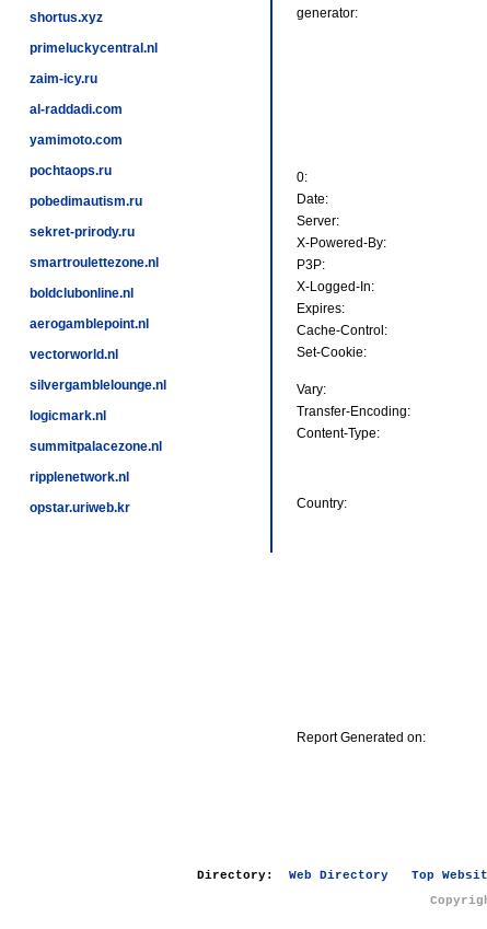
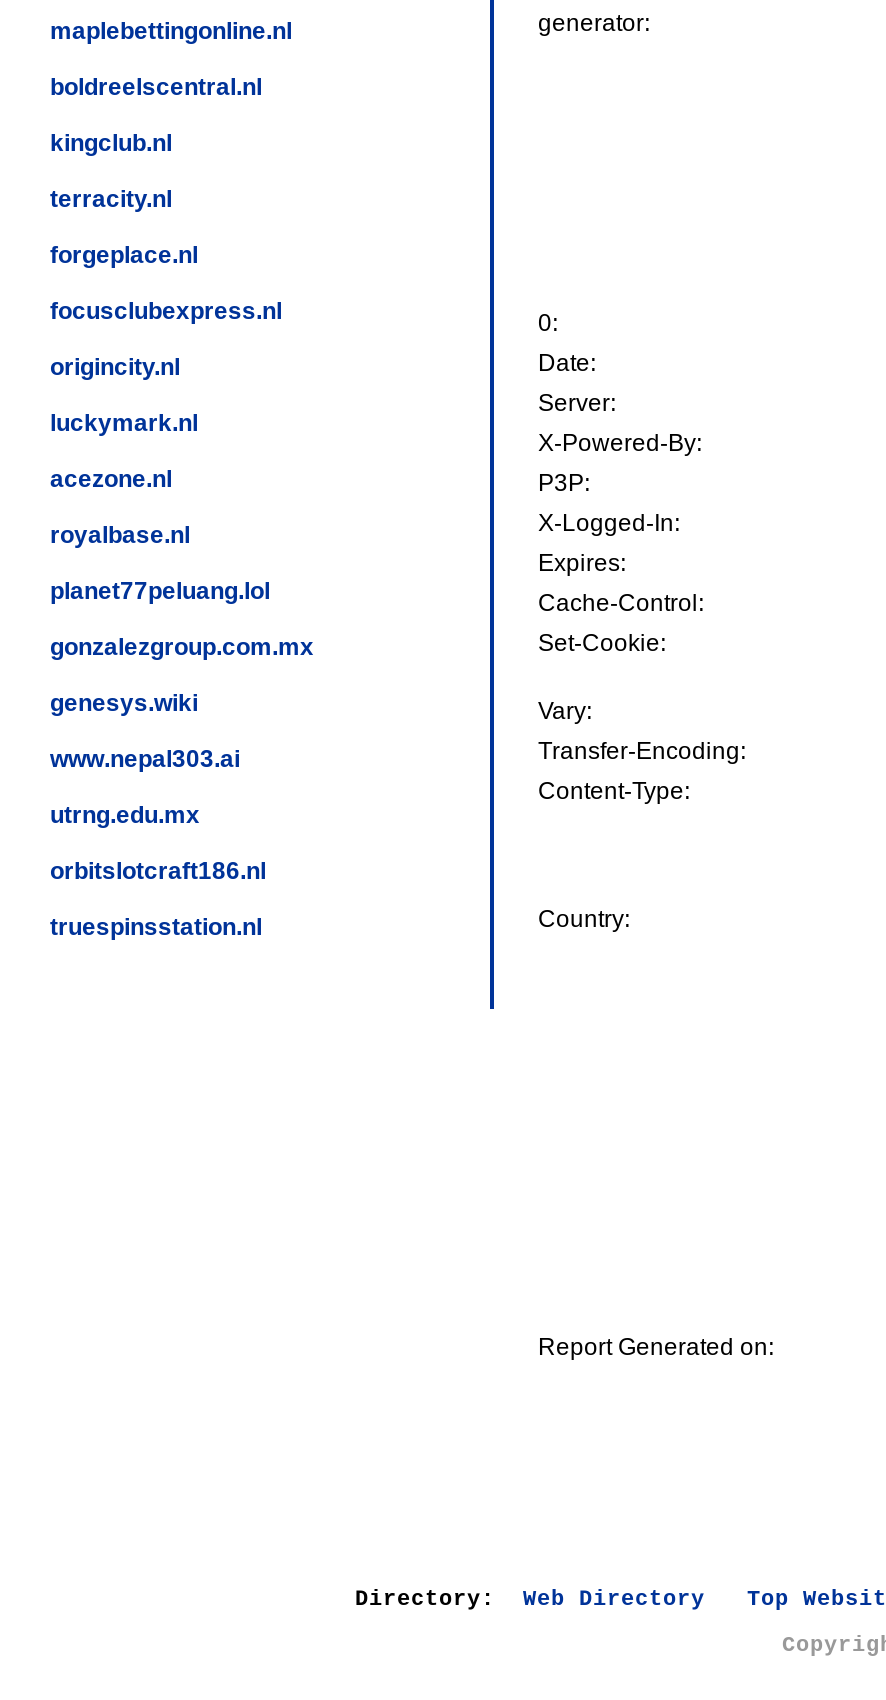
[30,10,103,25] shortus.xyz -> [50,17,292,45] maplebettingonline.nl
[30,40,158,56] primeluckycentral.nl -> [50,73,262,101] boldreelscentral.nl
[30,71,97,86] zaim-icy.ru -> [50,129,172,157] kingclub.nl
[30,102,123,117] al-raddadi.com -> [50,185,172,213] terracity.nl
[30,132,123,148] yamimoto.com -> [50,241,198,269] forgeplace.nl
[30,163,112,178] pochtaops.ru -> [50,297,282,325] focusclubexpress.nl
[30,194,142,209] pobedimautism.ru -> [50,353,180,381] origincity.nl
[30,224,135,240] sekret-prirody.ru -> [50,409,198,437] luckymark.nl
[30,255,159,270] smartroulettezone.nl -> [50,465,172,493] acezone.nl
[30,286,134,301] boldclubonline.nl -> [50,521,190,549] royalbase.nl
[30,316,149,332] aerogamblepoint.nl -> [50,577,270,605] planet77peluang.lol
[30,347,118,362] vectorworld.nl -> [50,633,314,661] gonzalezgroup.com.mx
[30,378,166,393] silvergamblelounge.nl -> [50,689,198,717] genesys.wiki
[30,408,106,423] logicmark.nl -> [50,745,240,773] www.nepal303.ai
[30,439,162,454] summitpalacezone.nl -> [50,801,200,829] utrng.edu.mx
[30,469,129,485] ripplenetwork.nl -> [50,857,266,885] orbitslotcraft186.nl
[30,500,130,515] opstar.uriweb.kr -> [50,913,262,941] truespinsstation.nl

